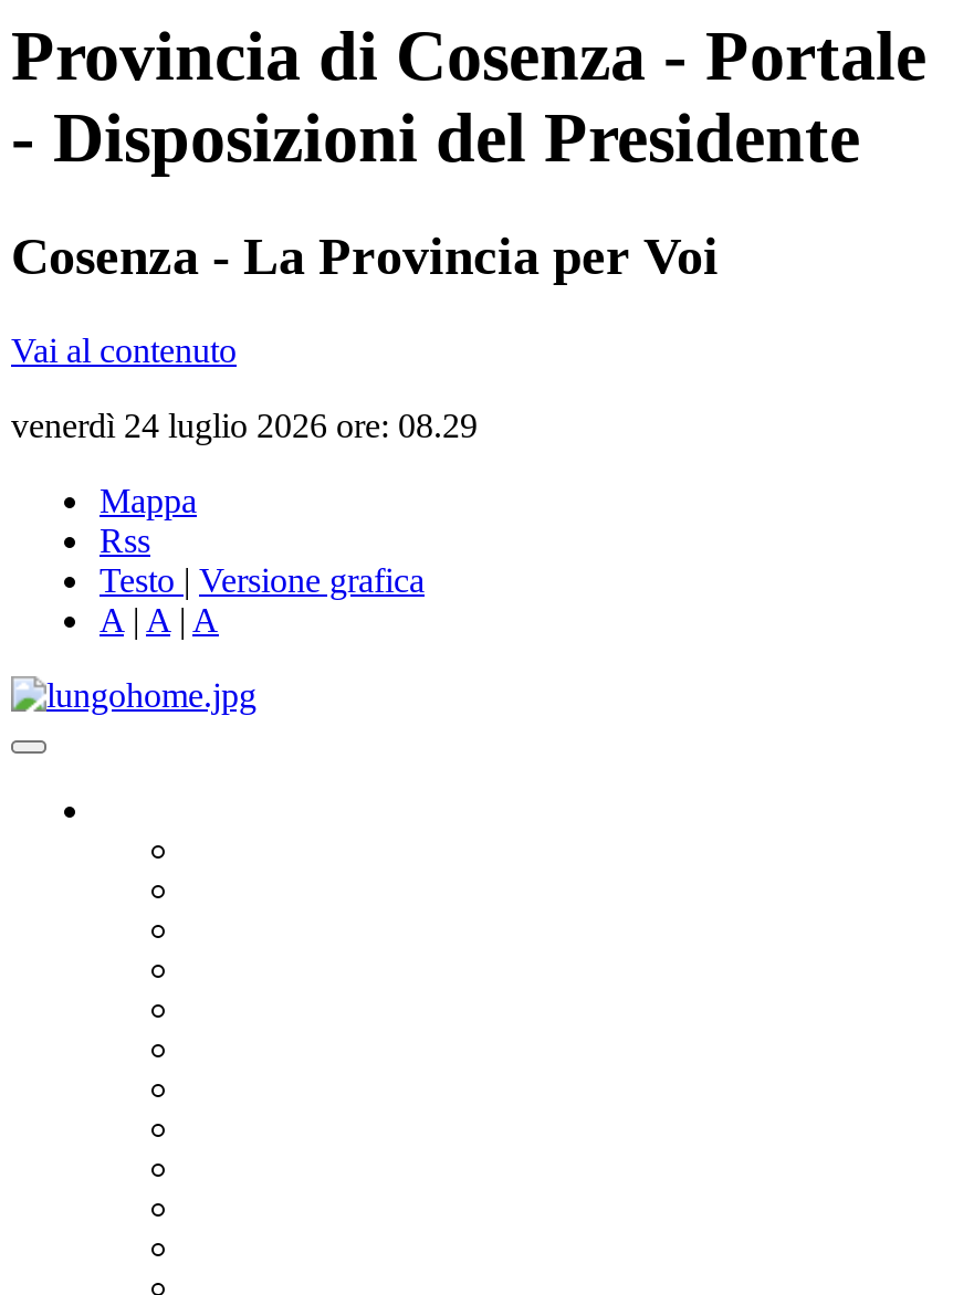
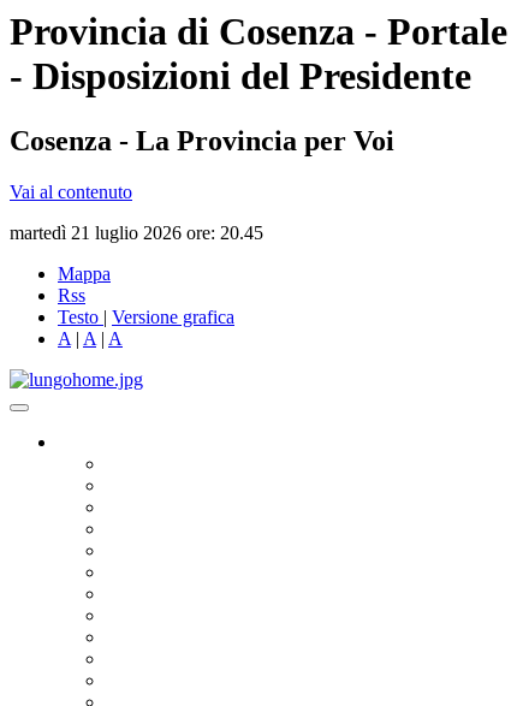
[11,406,478,444] venerdì 24 luglio 2026 ore: 08.29 -> [10,222,263,243] martedì 21 luglio 2026 ore: 20.45

